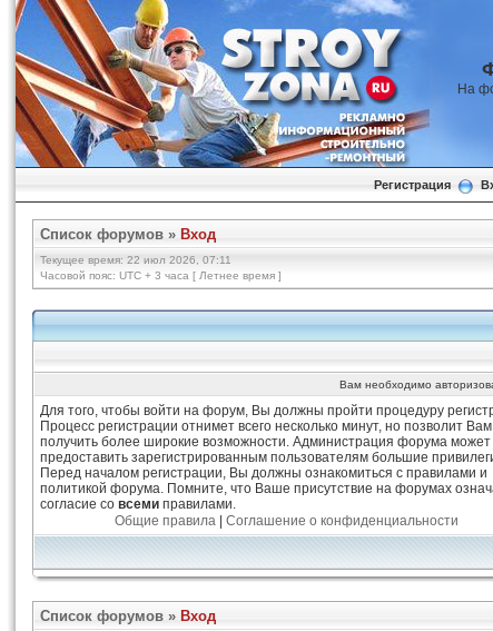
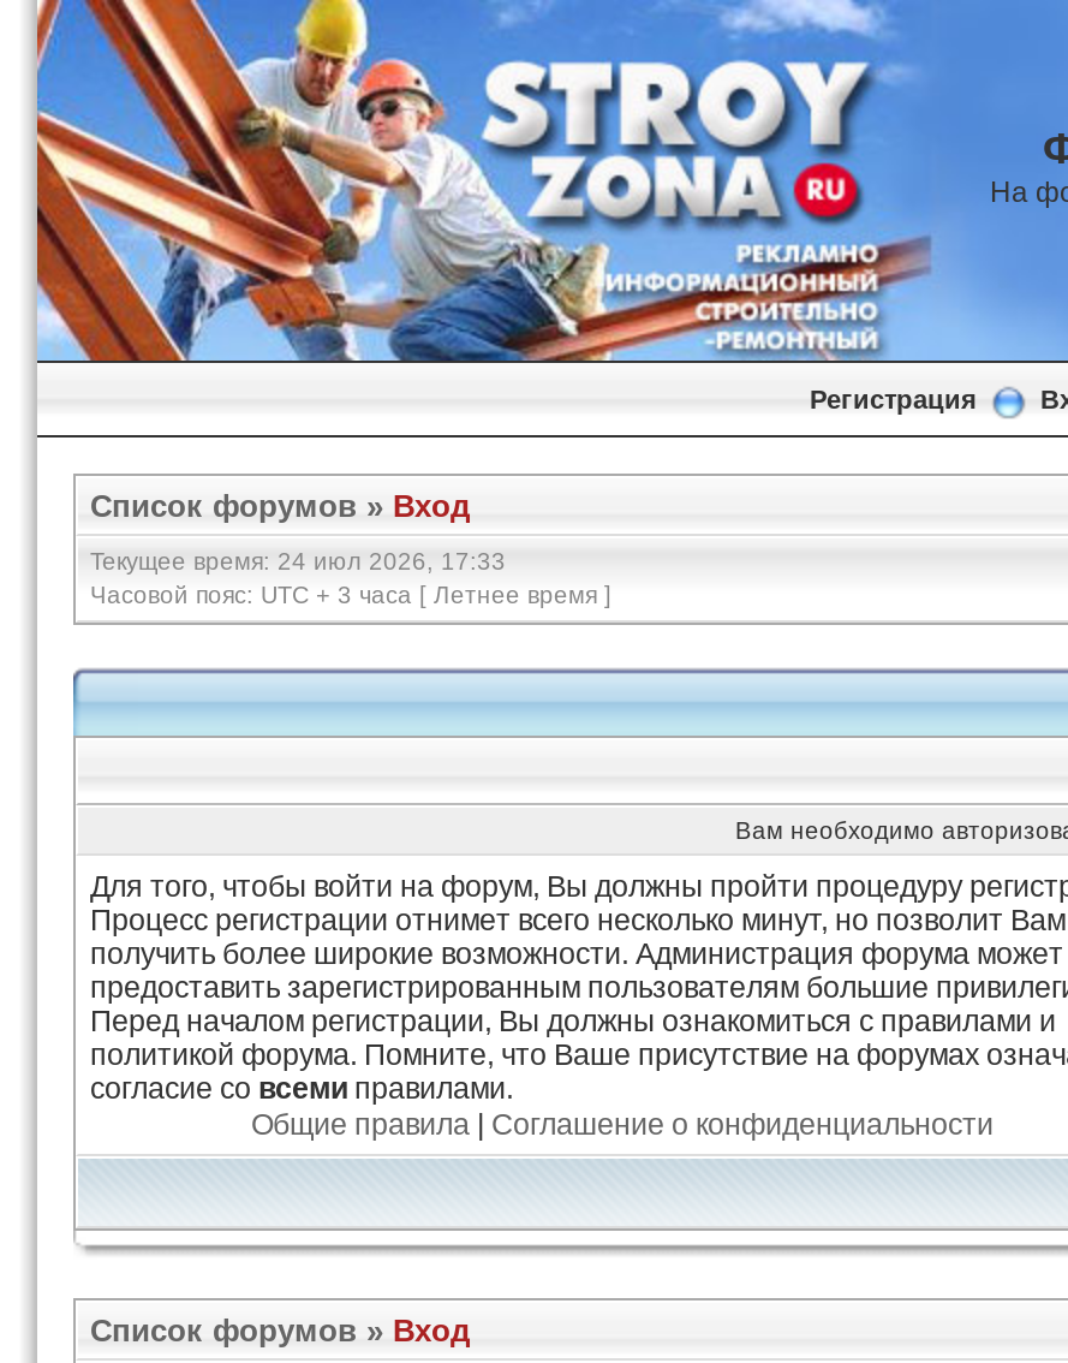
[40,254,231,266] Текущее время: 22 июл 2026, 07:11 -> [90,548,506,575] Текущее время: 24 июл 2026, 17:33

